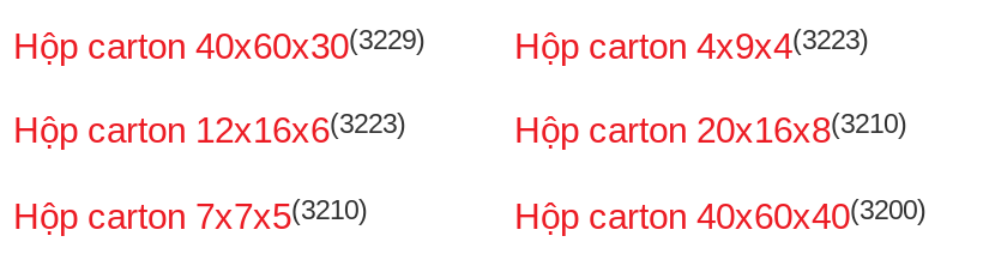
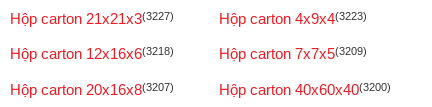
[13,25,426,65] Hộp carton 40x60x30(3229) -> [10,10,174,27] Hộp carton 21x21x3(3227)
[13,110,406,150] Hộp carton 12x16x6(3223) -> [10,45,174,62] Hộp carton 12x16x6(3218)
[514,110,907,150] Hộp carton 20x16x8(3210) -> [219,45,367,62] Hộp carton 7x7x5(3209)
[13,195,368,236] Hộp carton 7x7x5(3210) -> [10,81,174,98] Hộp carton 20x16x8(3207)

